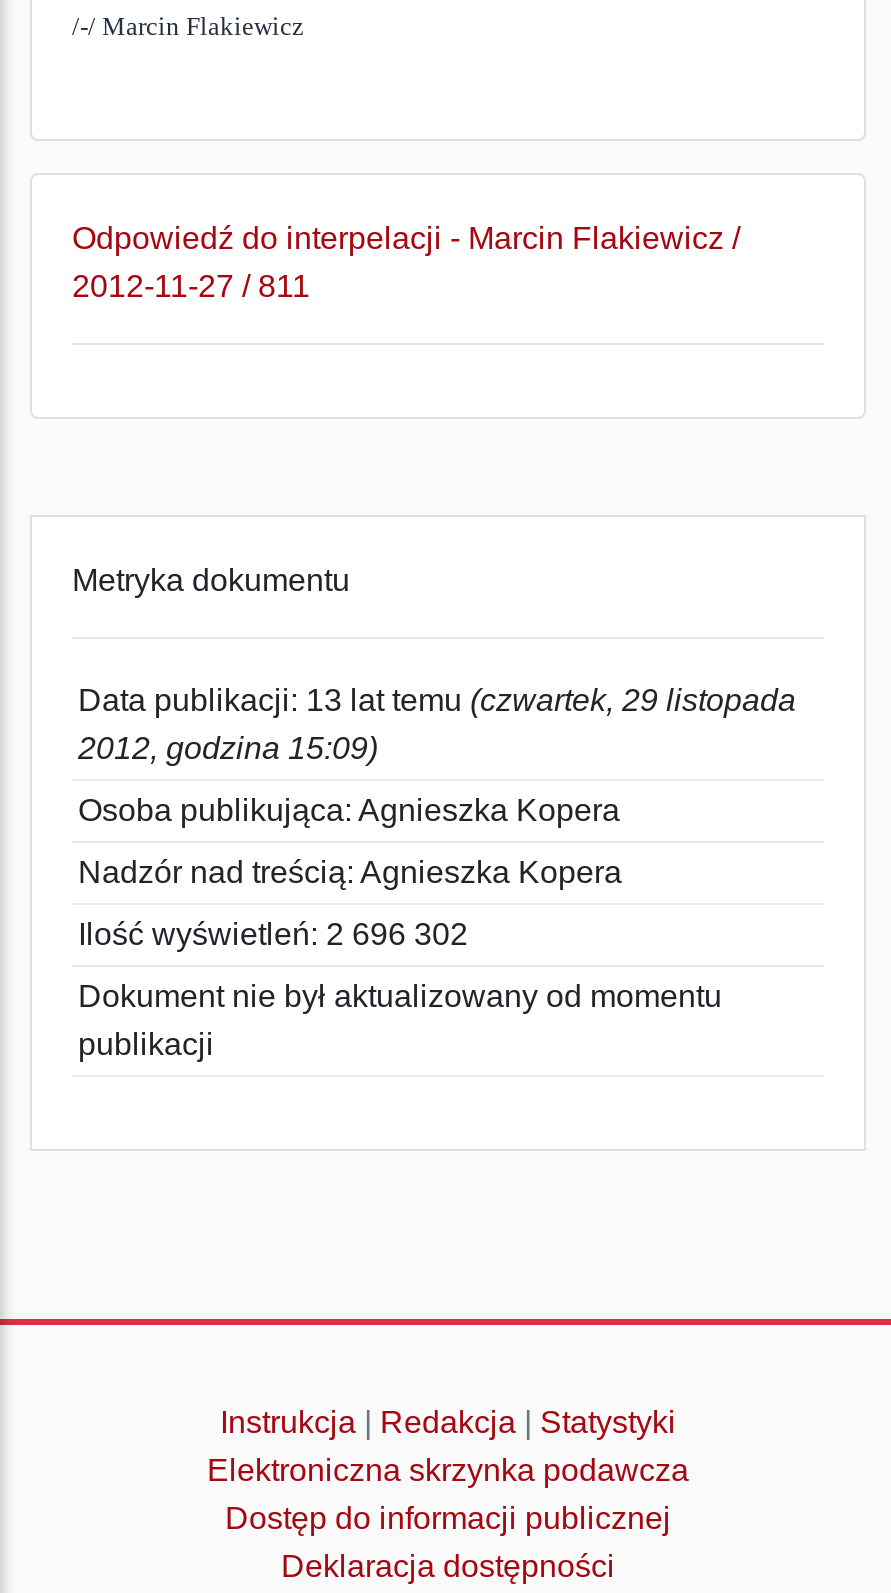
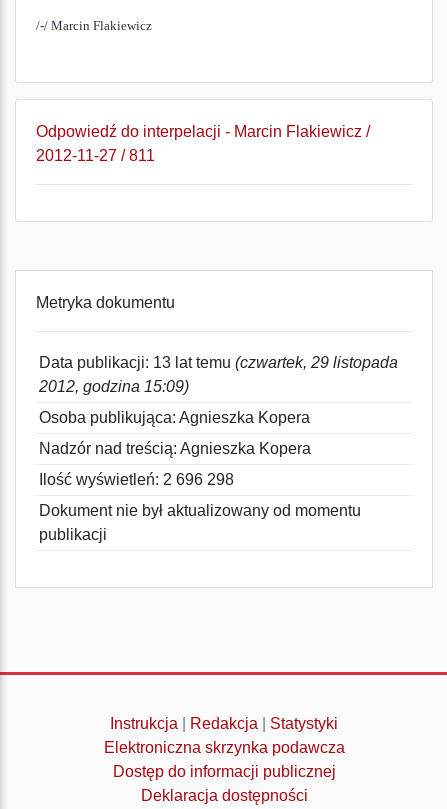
[78,917,468,951] Ilość wyświetleń: 2 696 302 -> [39,471,234,488] Ilość wyświetleń: 2 696 298

